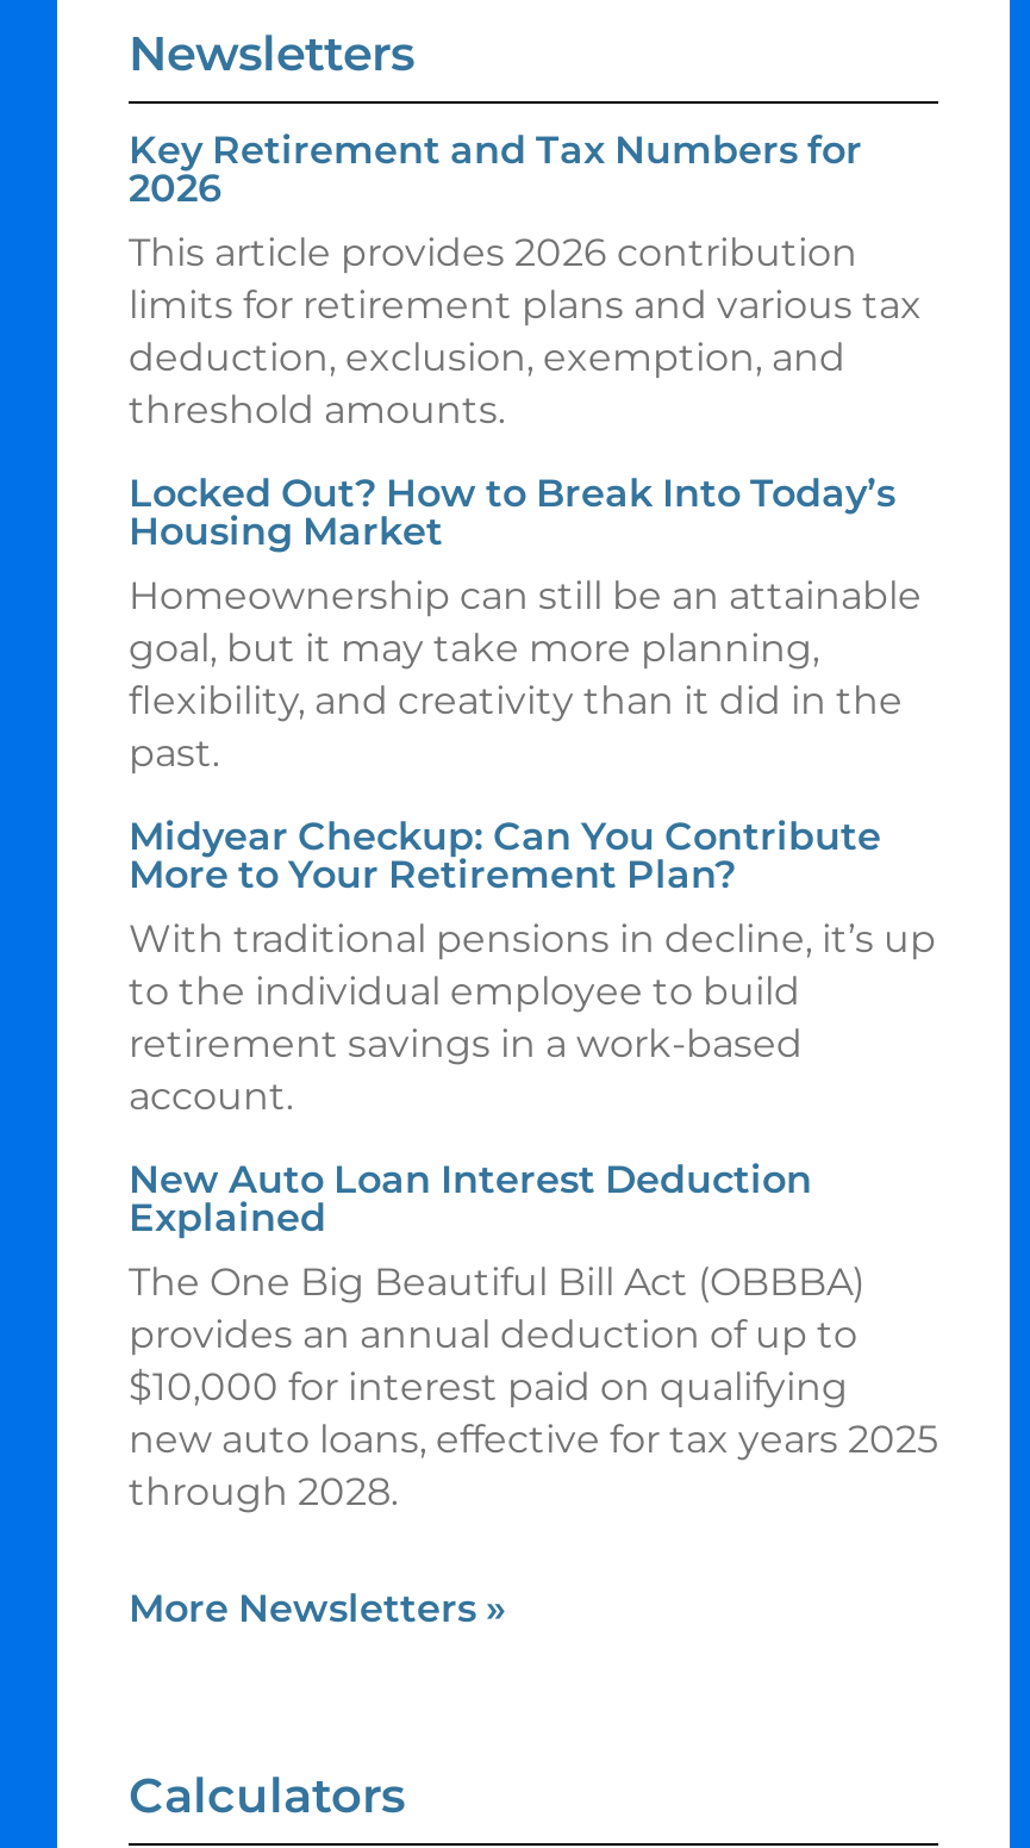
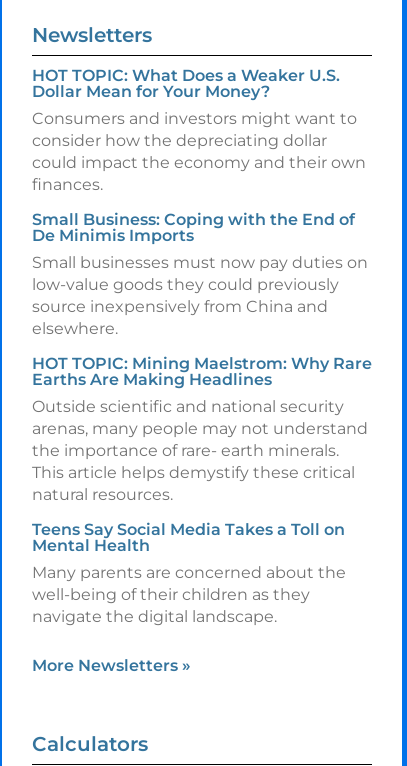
[129,127,922,433] Key Retirement and Tax Numbers for | 2026 | This article provides 2026 contribution | limits for retirement plans and various tax | deduction, exclusion, exemption, and | threshold amounts. -> [32,66,366,194] HOT TOPIC: What Does a Weaker U.S. | Dollar Mean for Your Money? | Consumers and investors might want to | consider how the depreciating dollar | could impact the economy and their own | finances.
[129,471,922,776] Locked Out? How to Break Into Today’s | Housing Market | Homeownership can still be an attainable | goal, but it may take more planning, | flexibility, and creativity than it did in the | past. -> [32,210,368,338] Small Business: Coping with the End of | De Minimis Imports | Small businesses must now pay duties on | low-value goods they could previously | source inexpensively from China and | elsewhere.
[129,814,936,1119] Midyear Checkup: Can You Contribute | More to Your Retirement Plan? | With traditional pensions in decline, it’s up | to the individual employee to build | retirement savings in a work-based | account. -> [32,354,372,504] HOT TOPIC: Mining Maelstrom: Why Rare | Earths Are Making Headlines | Outside scientific and national security | arenas, many people may not understand | the importance of rare- earth minerals. | This article helps demystify these critical | natural resources.
[129,1157,938,1514] New Auto Loan Interest Deduction | Explained | The One Big Beautiful Bill Act (OBBBA) | provides an annual deduction of up to | $10,000 for interest paid on qualifying | new auto loans, effective for tax years 2025 | through 2028. -> [32,520,346,626] Teens Say Social Media Takes a Toll on | Mental Health | Many parents are concerned about the | well-being of their children as they | navigate the digital landscape.

